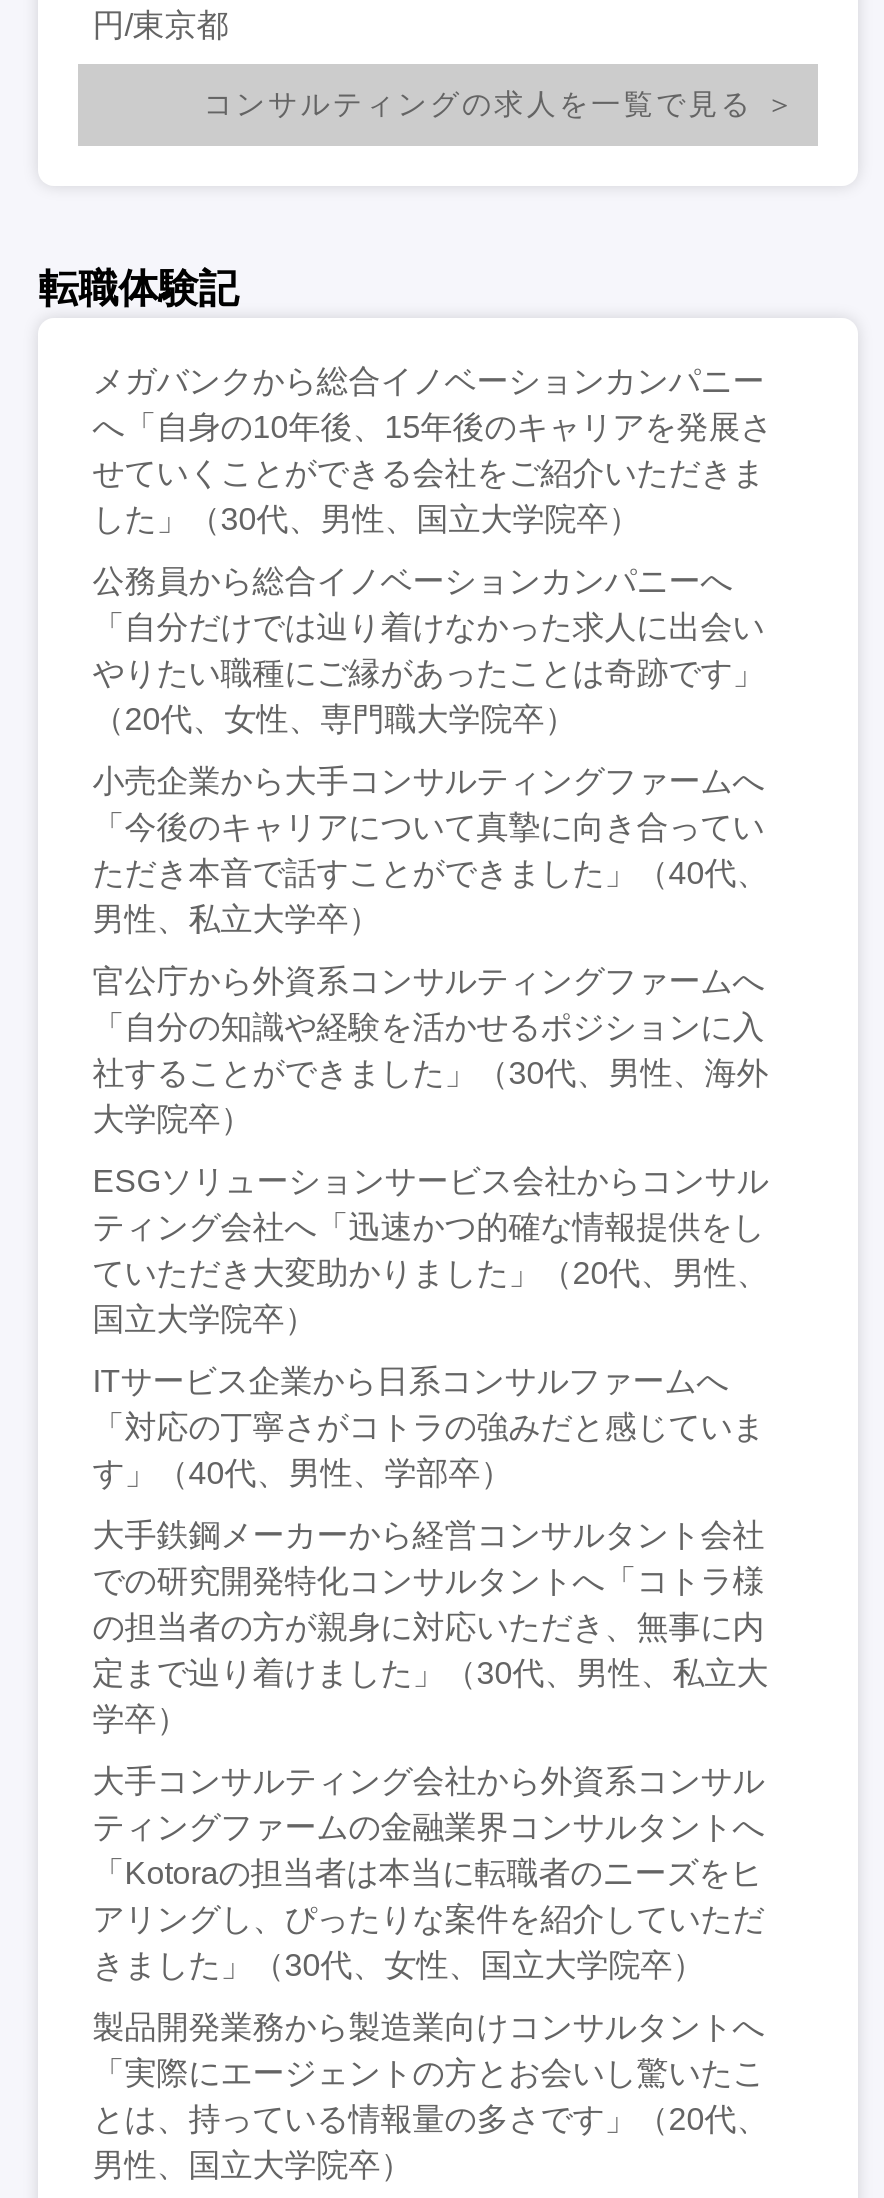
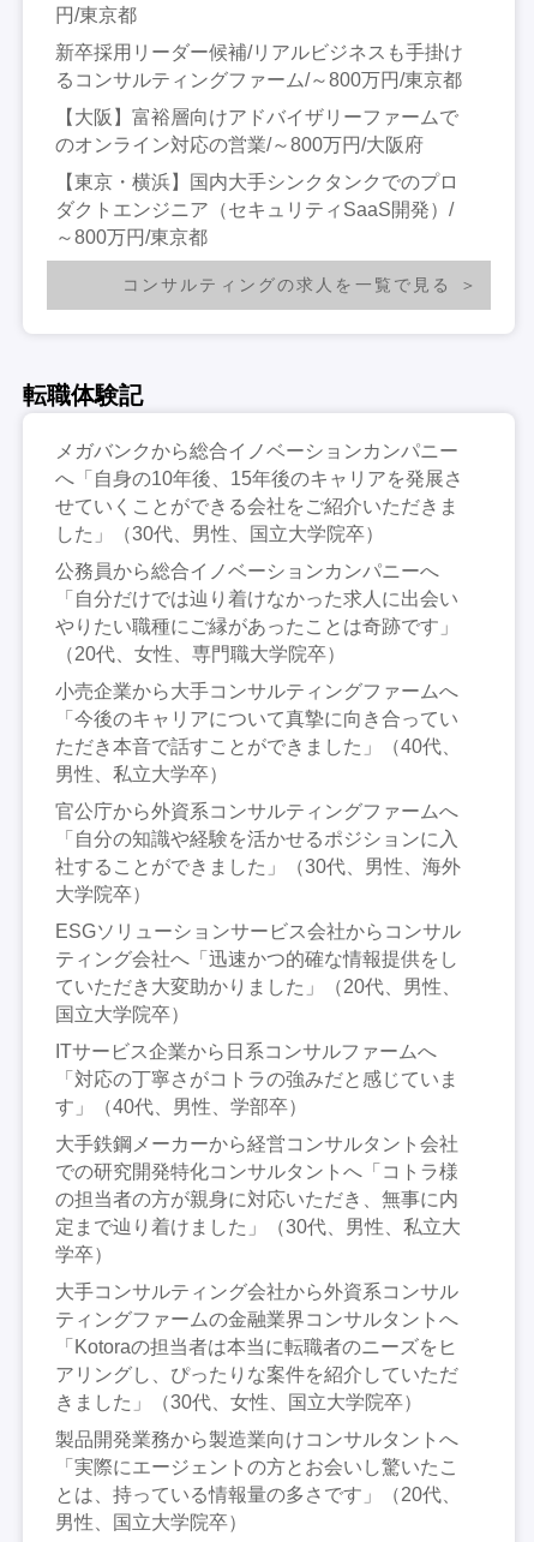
none -> [55,42,463,247] 新卒採用リーダー候補/リアルビジネスも手掛け | るコンサルティングファーム/～800万円/東京都 | 【大阪】富裕層向けアドバイザリーファームで | のオンライン対応の営業/～800万円/大阪府 | 【東京・横浜】国内大手シンクタンクでのプロ | ダクトエンジニア（セキュリティSaaS開発）/ | ～800万円/東京都

